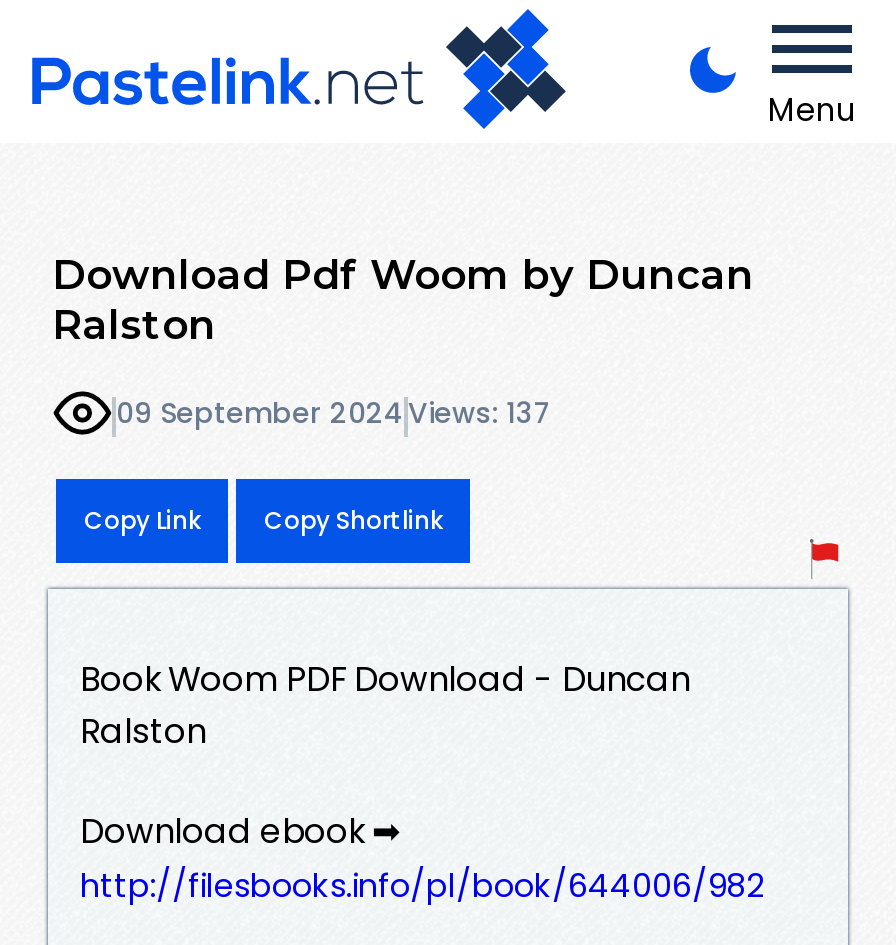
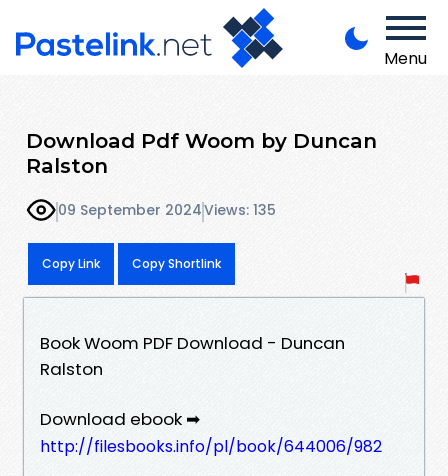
[116,394,552,434] 09 September 2024 Views: 137 -> [58,200,276,220] 09 September 2024 Views: 135

